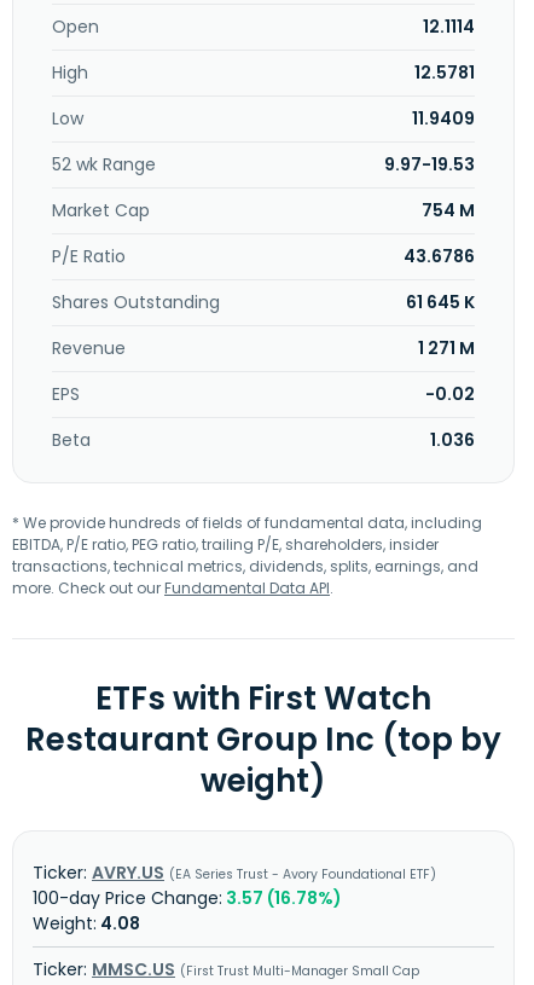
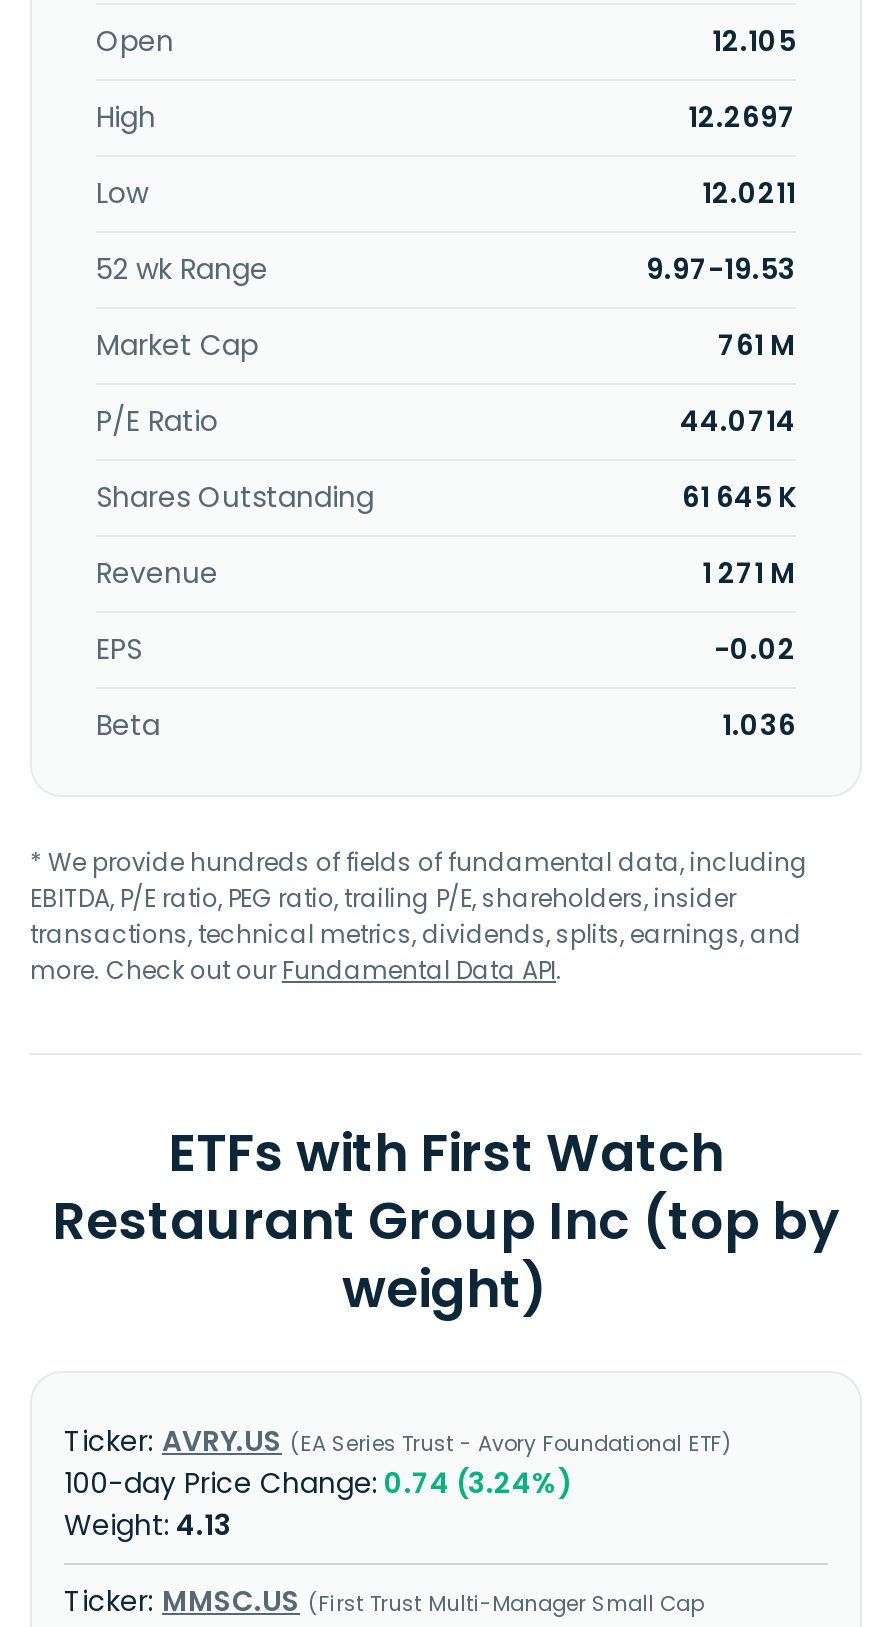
[423,15,475,39] 12.1114 -> [712,21,796,61] 12.105
[414,60,475,85] 12.5781 -> [688,97,796,137] 12.2697
[412,106,475,131] 11.9409 -> [702,173,796,213] 12.0211
[422,198,475,222] 754 M -> [718,325,796,365] 761 M
[404,244,475,268] 43.6786 -> [680,401,796,441] 44.0714
[222,886,342,910] 3.57 (16.78%) -> [378,1463,572,1503] 0.74 (3.24%)
[97,911,140,935] 4.08 -> [170,1505,232,1545] 4.13

